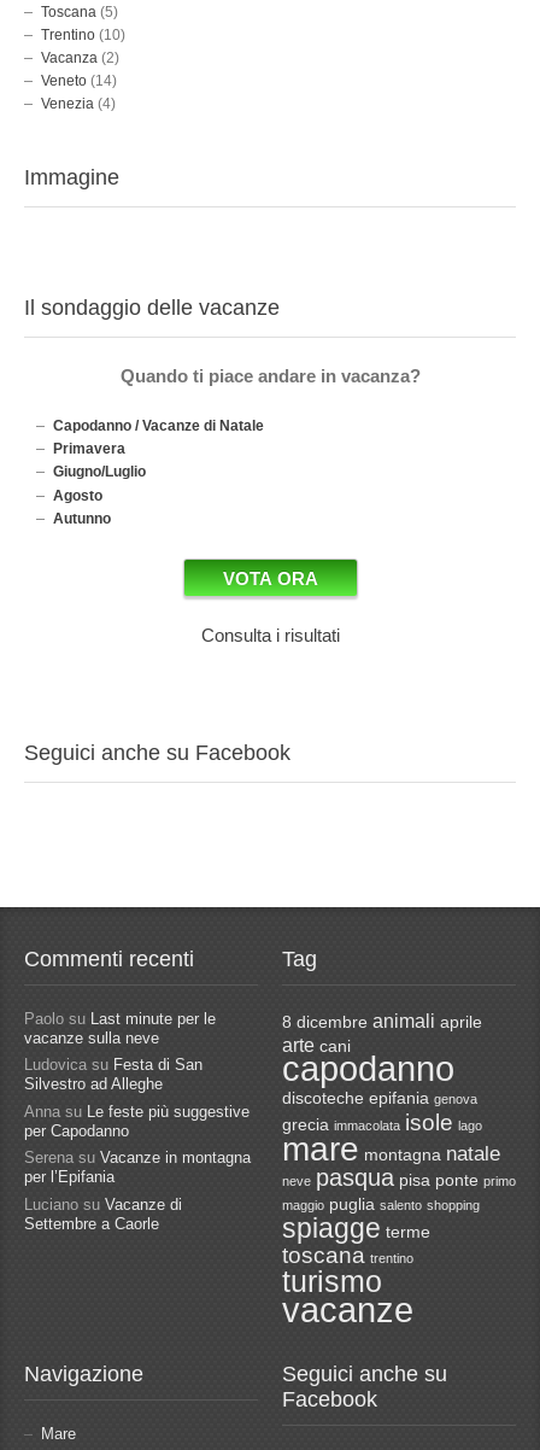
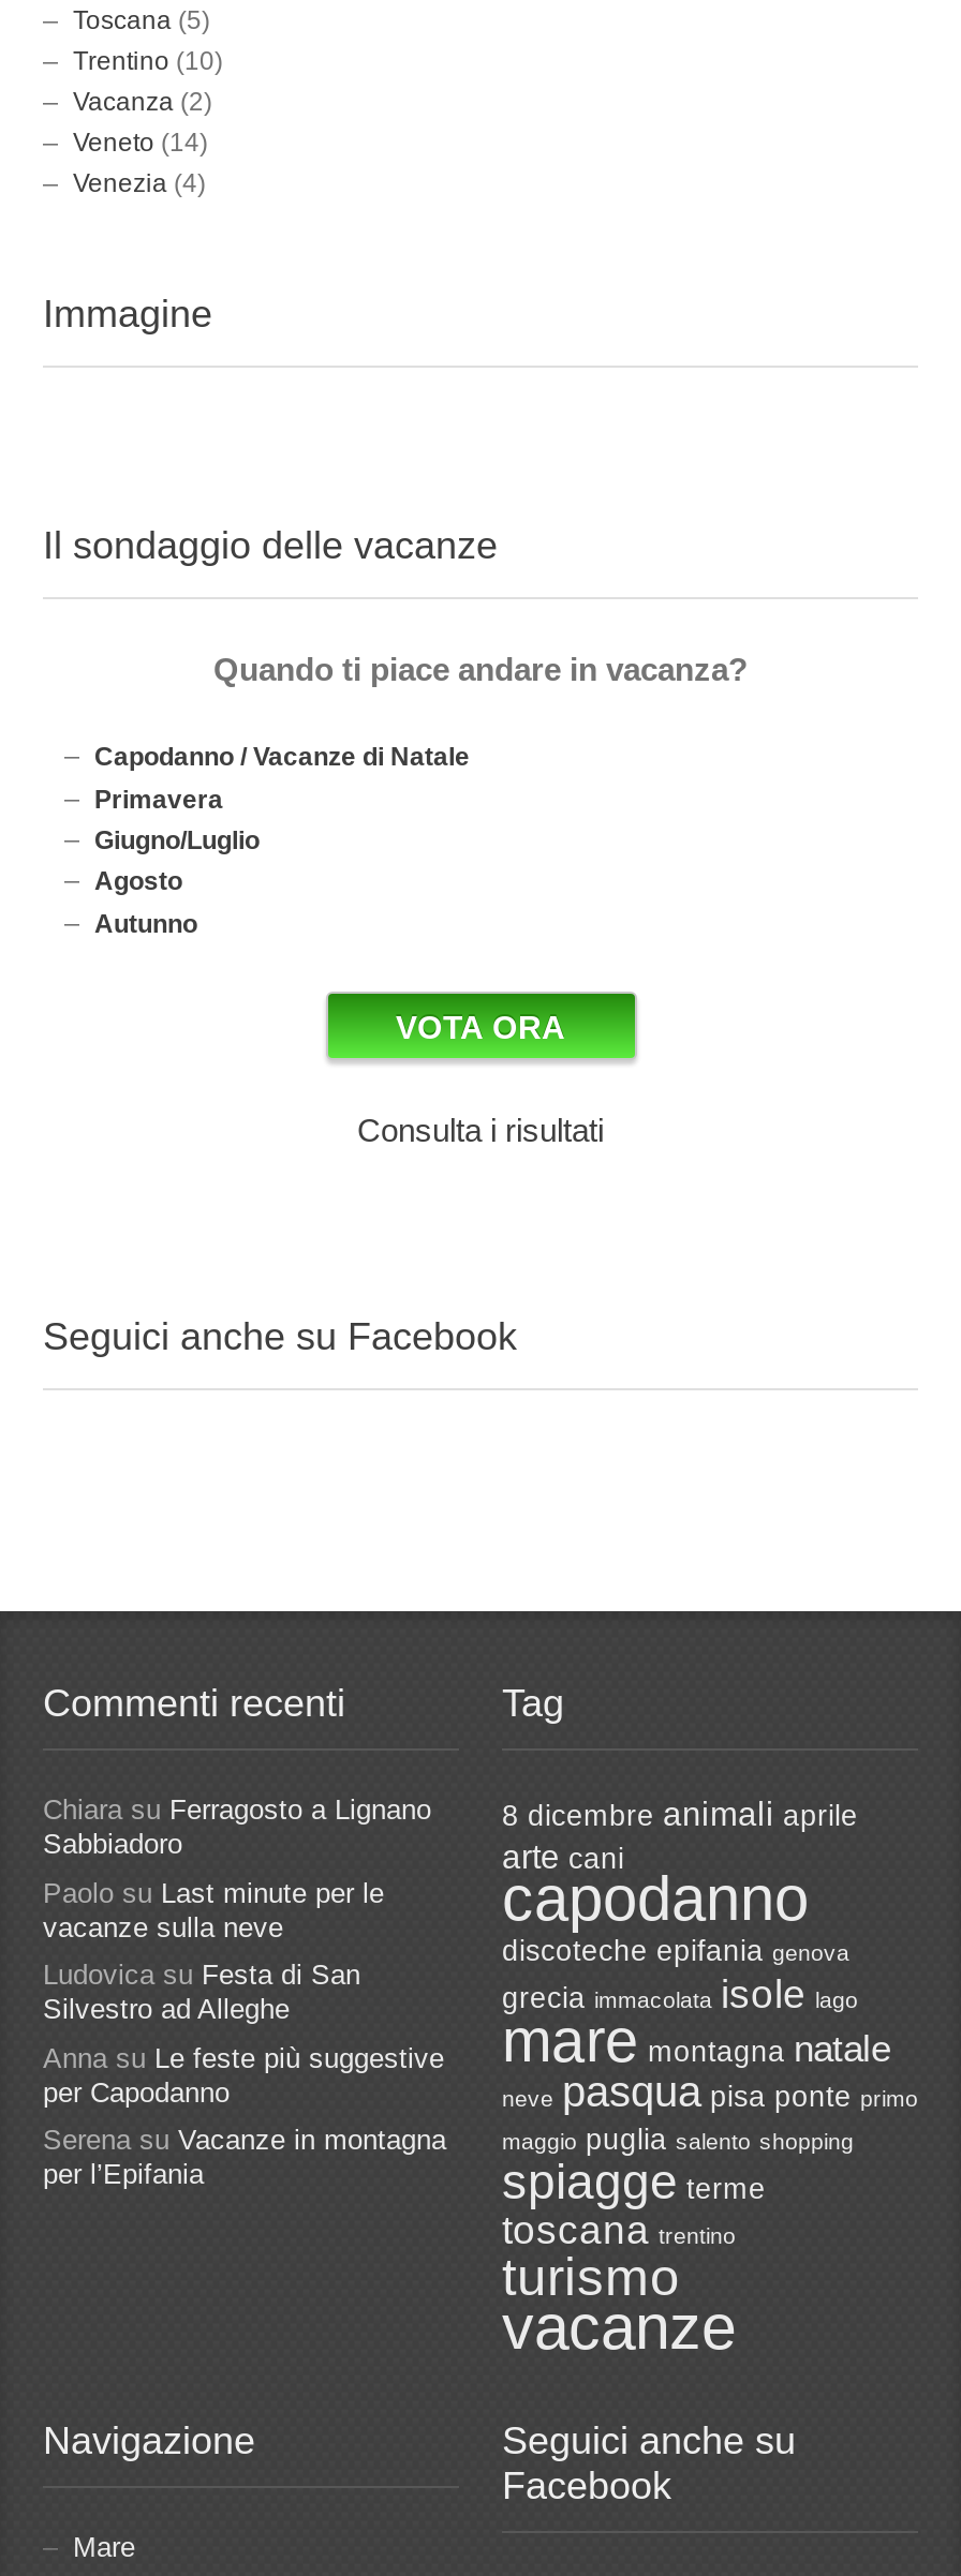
none -> [43,1794,431,1861] Chiara su Ferragosto a Lignano | Sabbiadoro
moved [24,1010,251,1186] -> [43,1877,446,2191]: Paolo su Last minute per le | vacanze sulla neve | Ludovica su Festa di San | Silvestro ad Alleghe | Anna su Le feste più suggestive | per Capodanno | Serena su Vacanze in montagna | per l’Epifania
[24,1195,182,1233] Luciano su Vacanze di | Settembre a Caorle -> none

